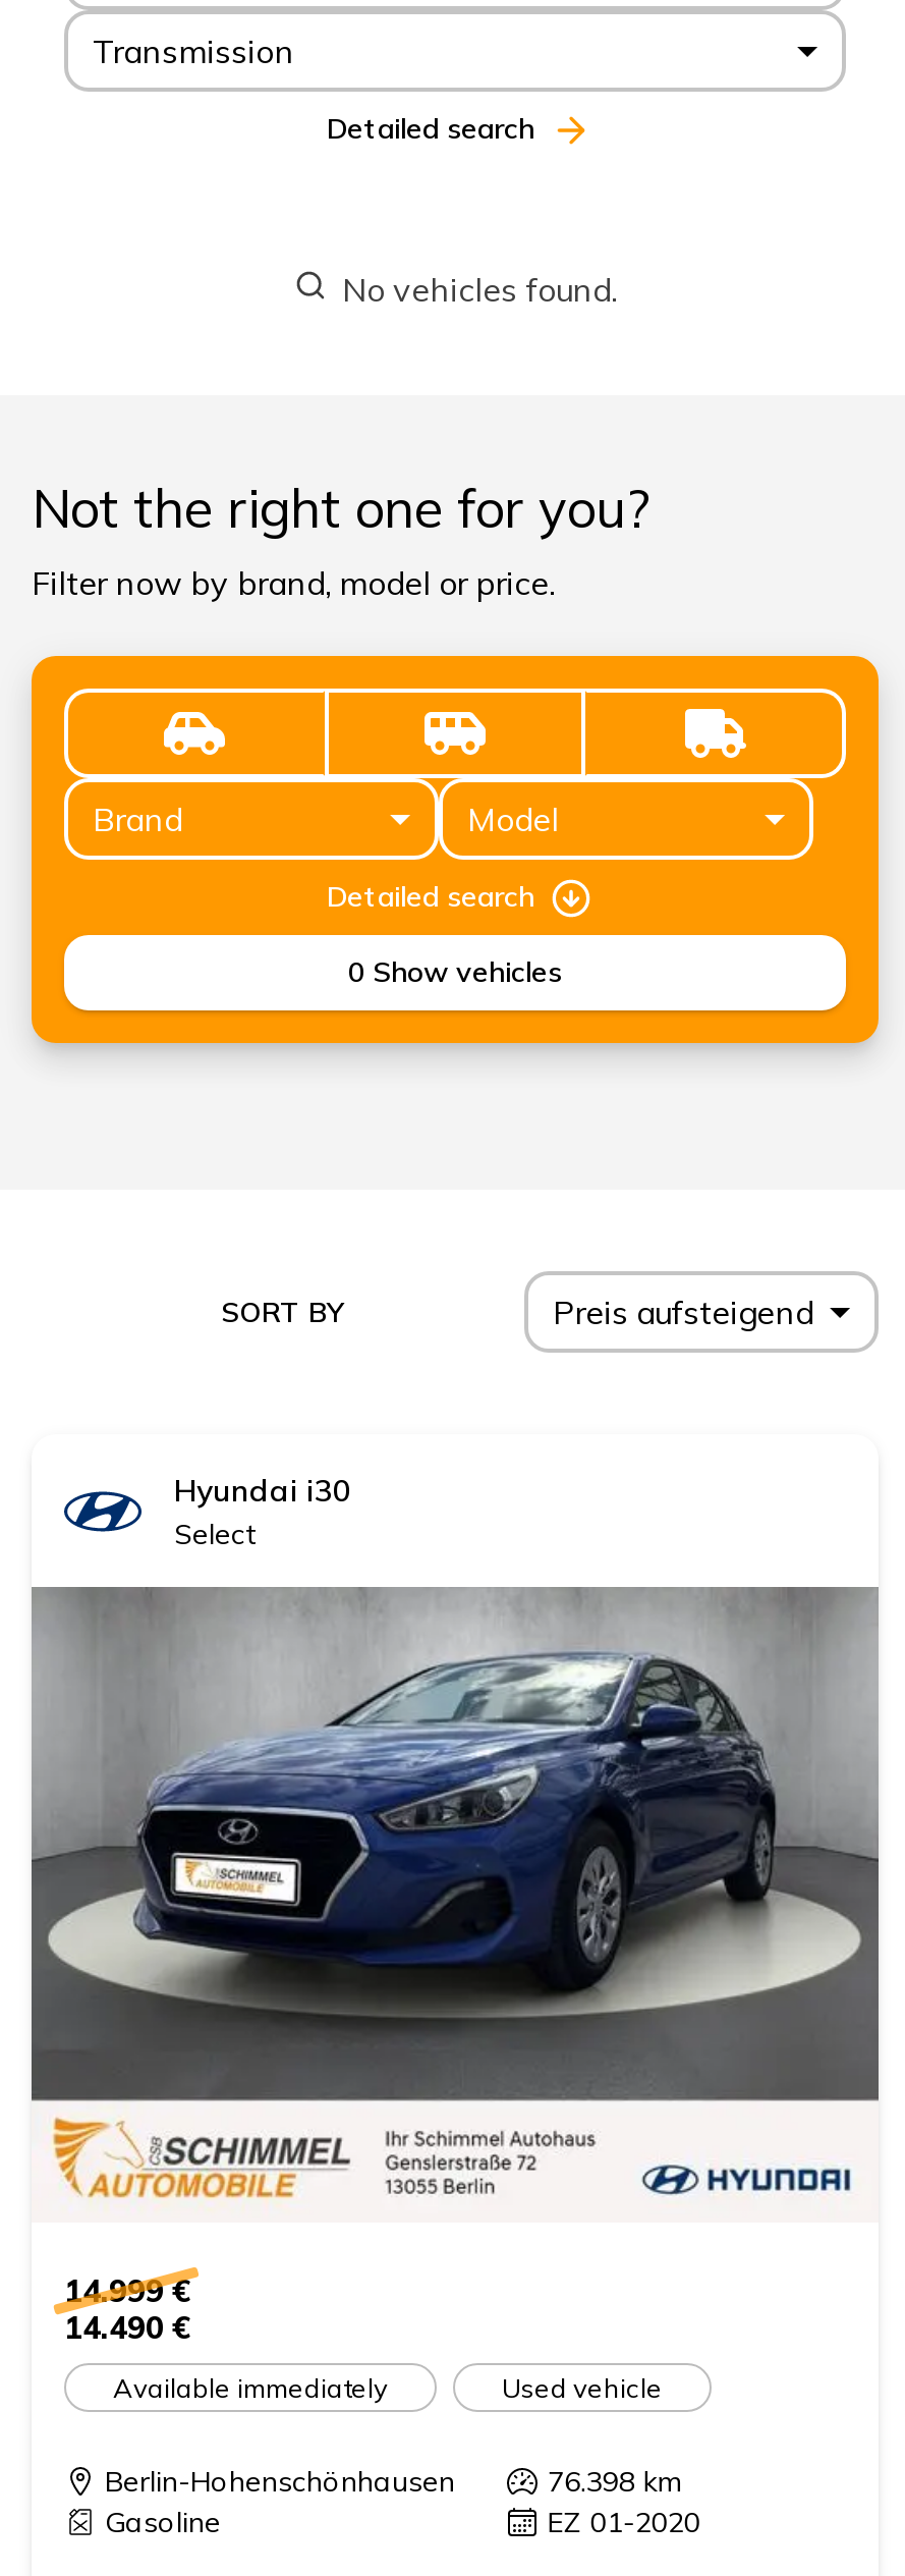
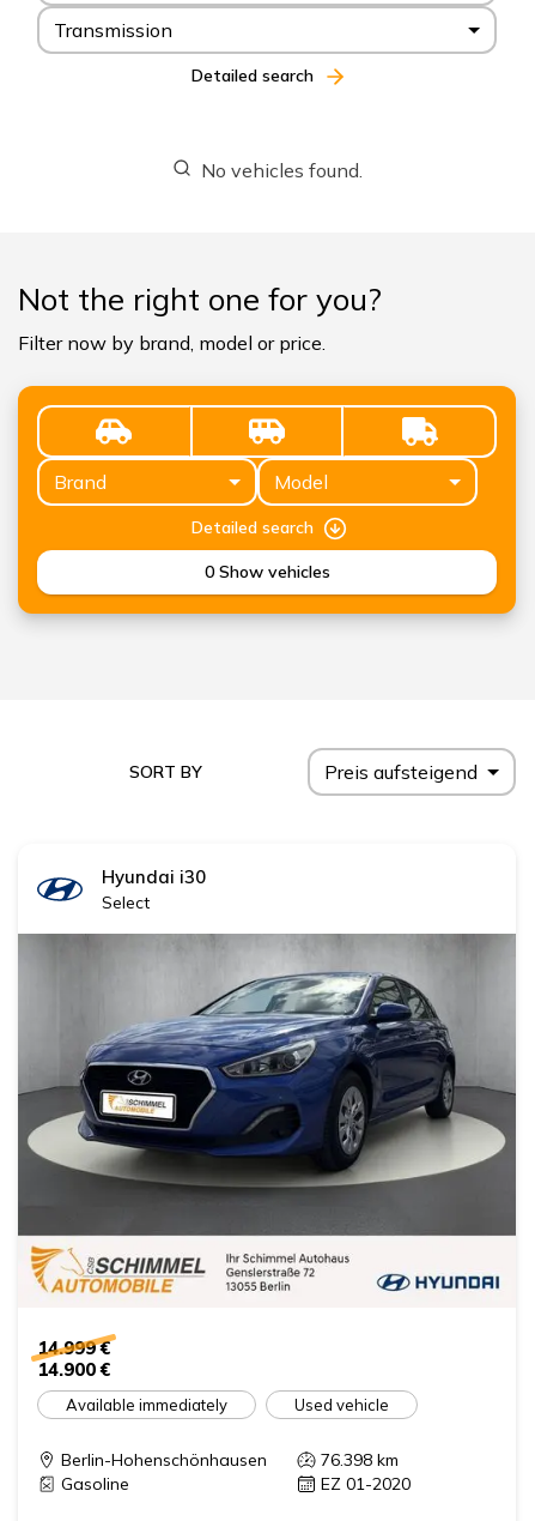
[64,2308,188,2347] 14.490 € -> [37,1358,110,1381] 14.900 €

